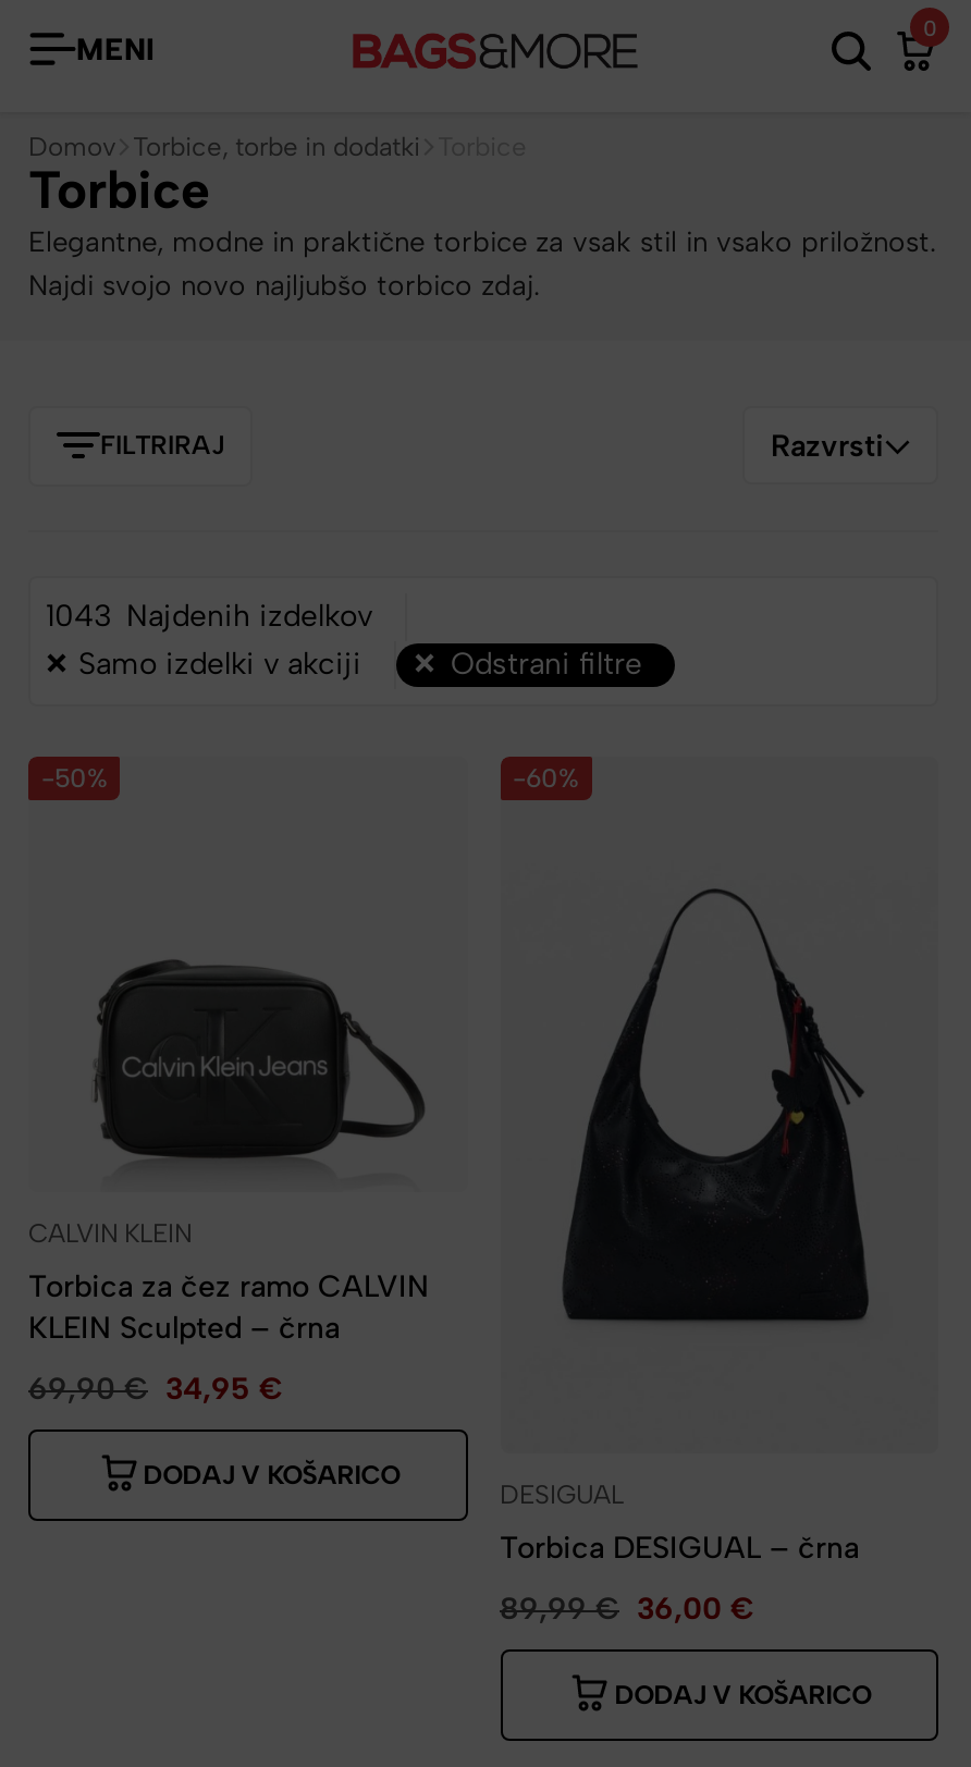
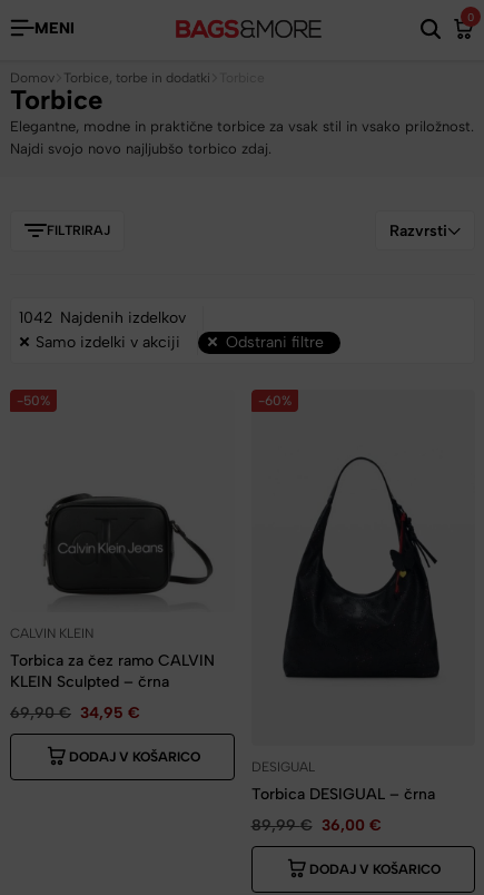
[46,597,372,634] 1043 Najdenih izdelkov -> [19,308,186,327] 1042 Najdenih izdelkov

